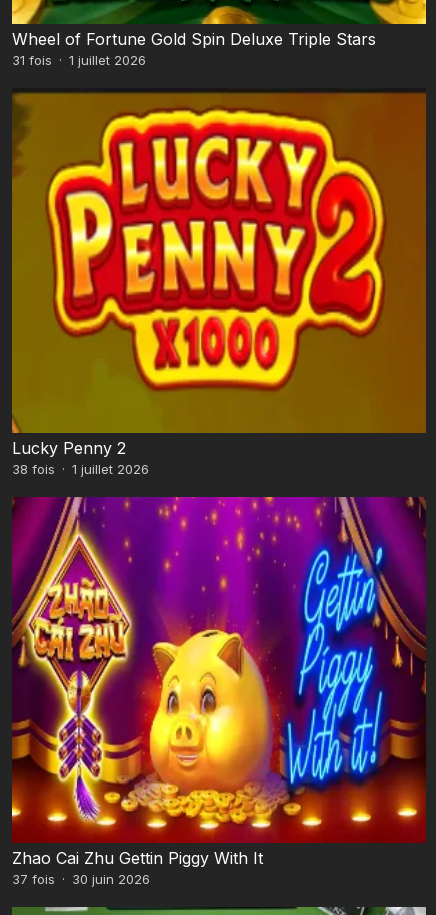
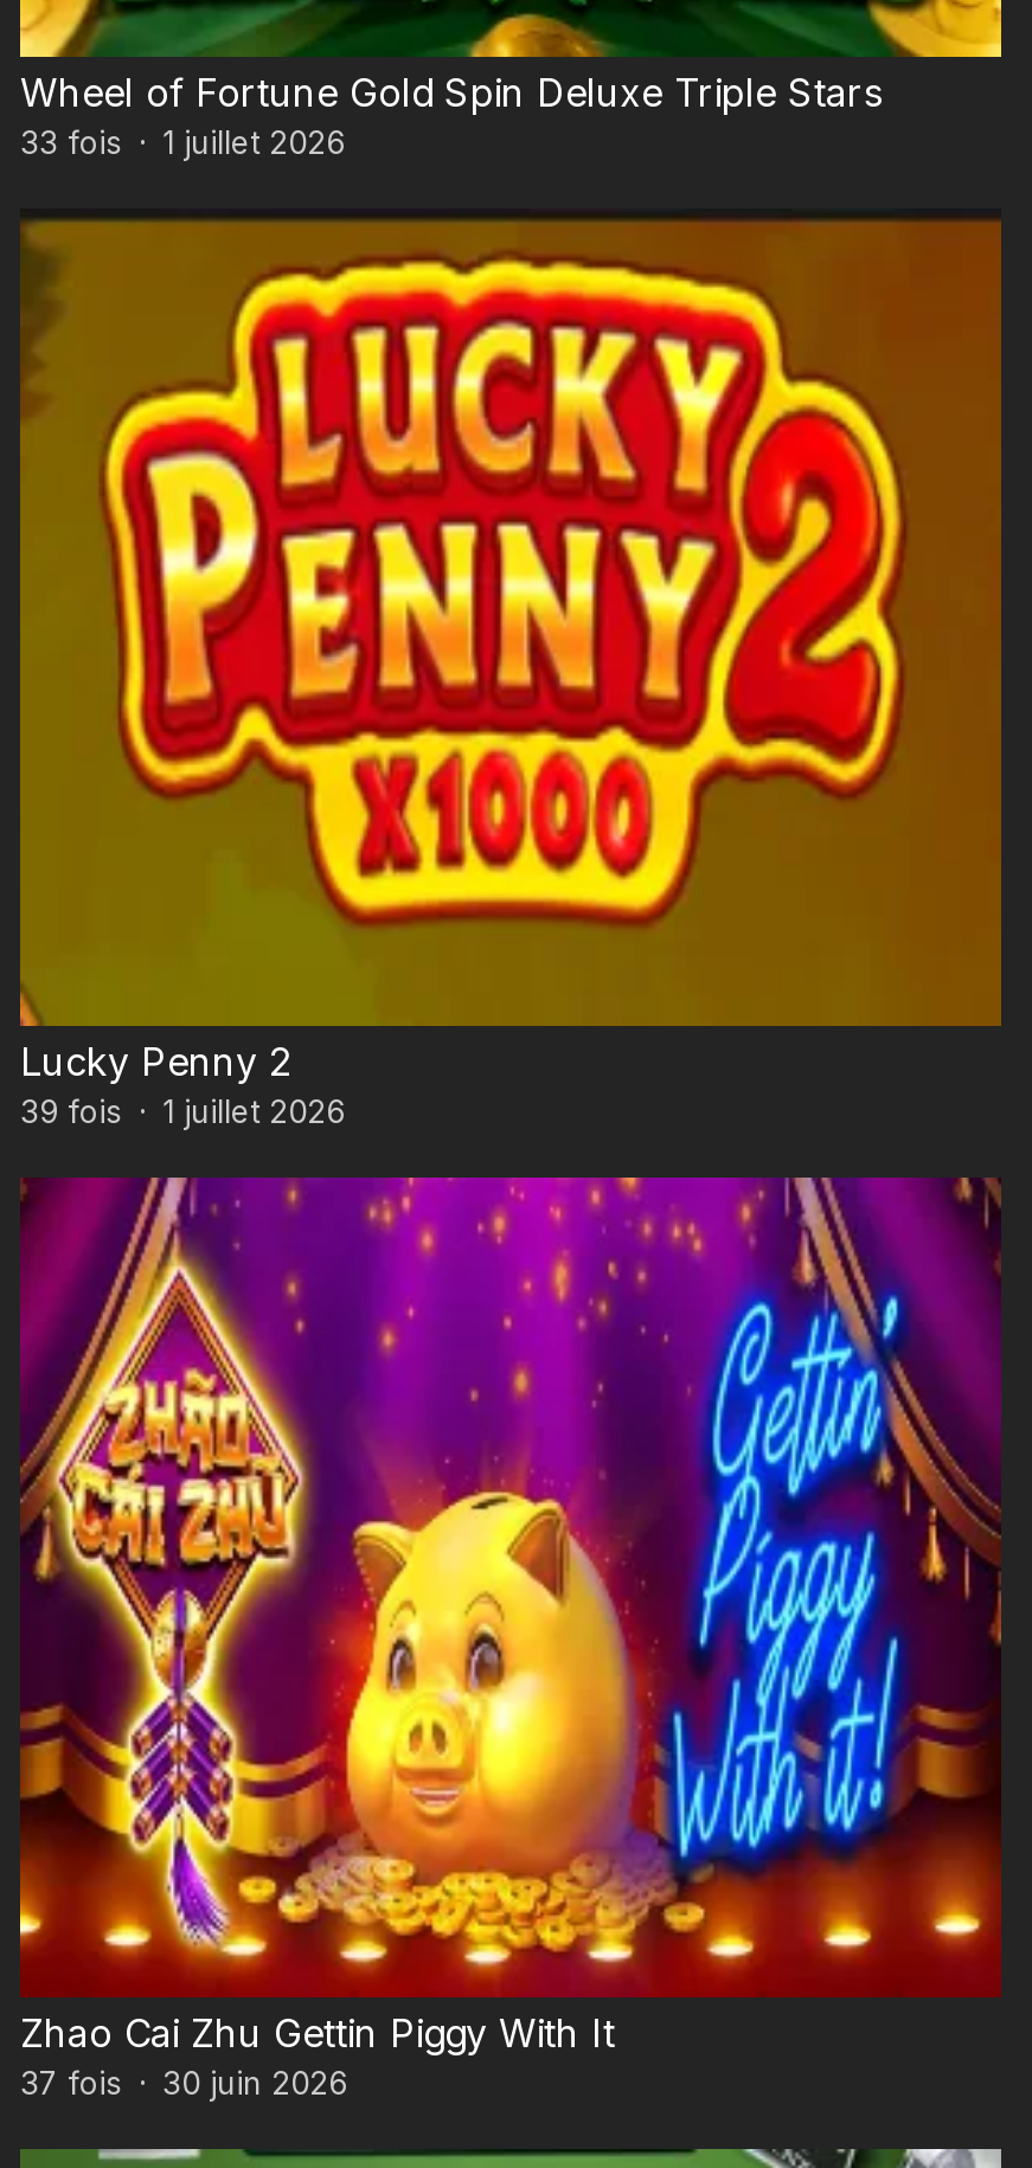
[12,52,146,68] 31 fois · 1 juillet 2026 -> [20,124,345,162] 33 fois · 1 juillet 2026
[12,461,149,477] 38 fois · 1 juillet 2026 -> [20,1093,345,1131] 39 fois · 1 juillet 2026

